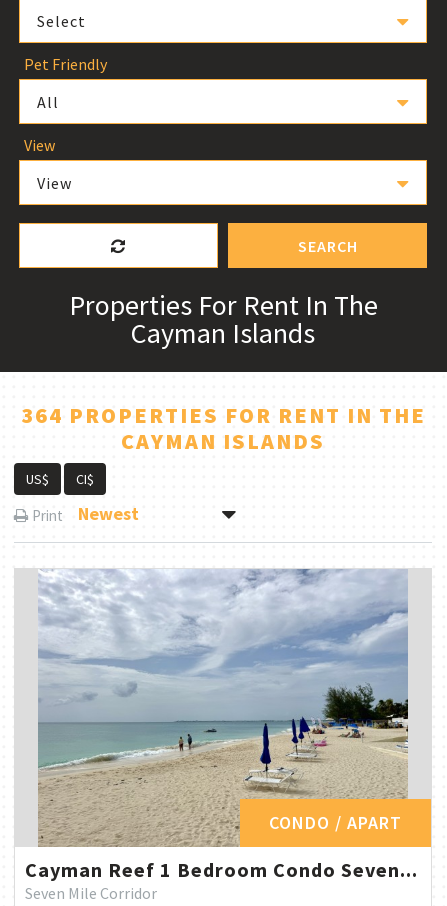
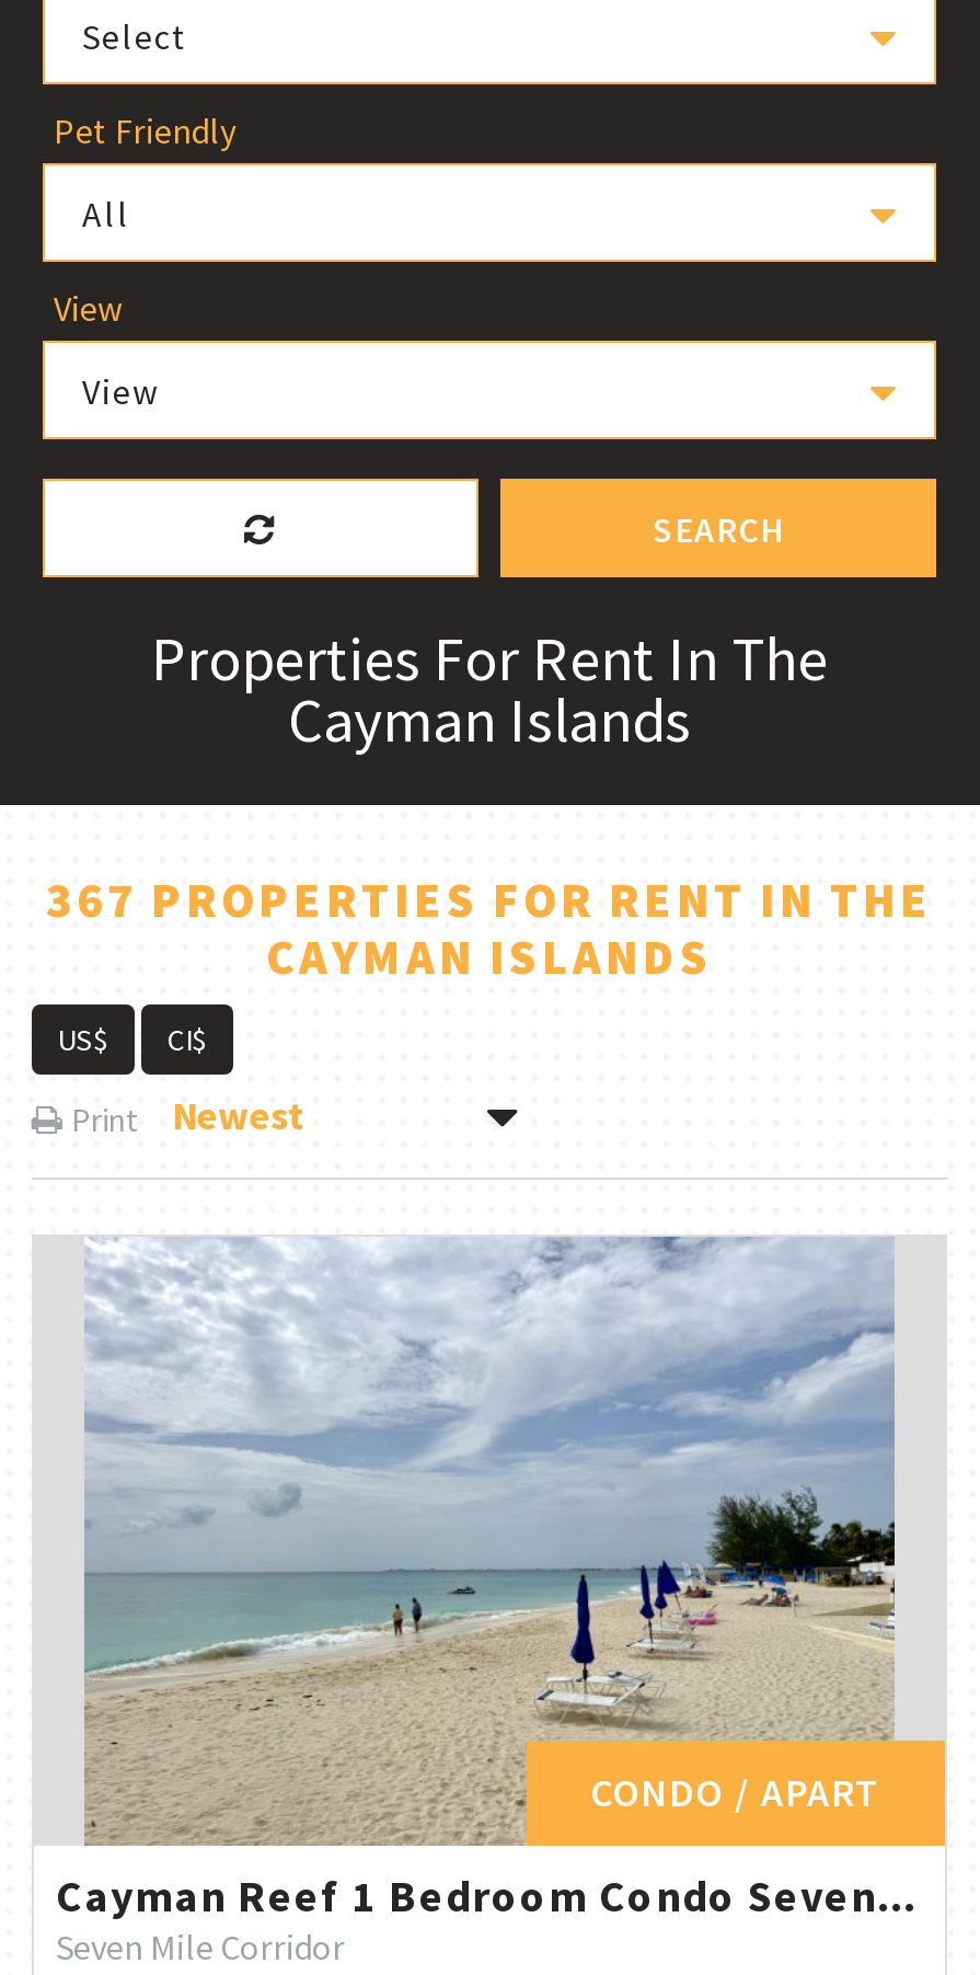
[20,401,425,429] 364 PROPERTIES FOR RENT IN THE -> [46,870,933,931] 367 PROPERTIES FOR RENT IN THE

